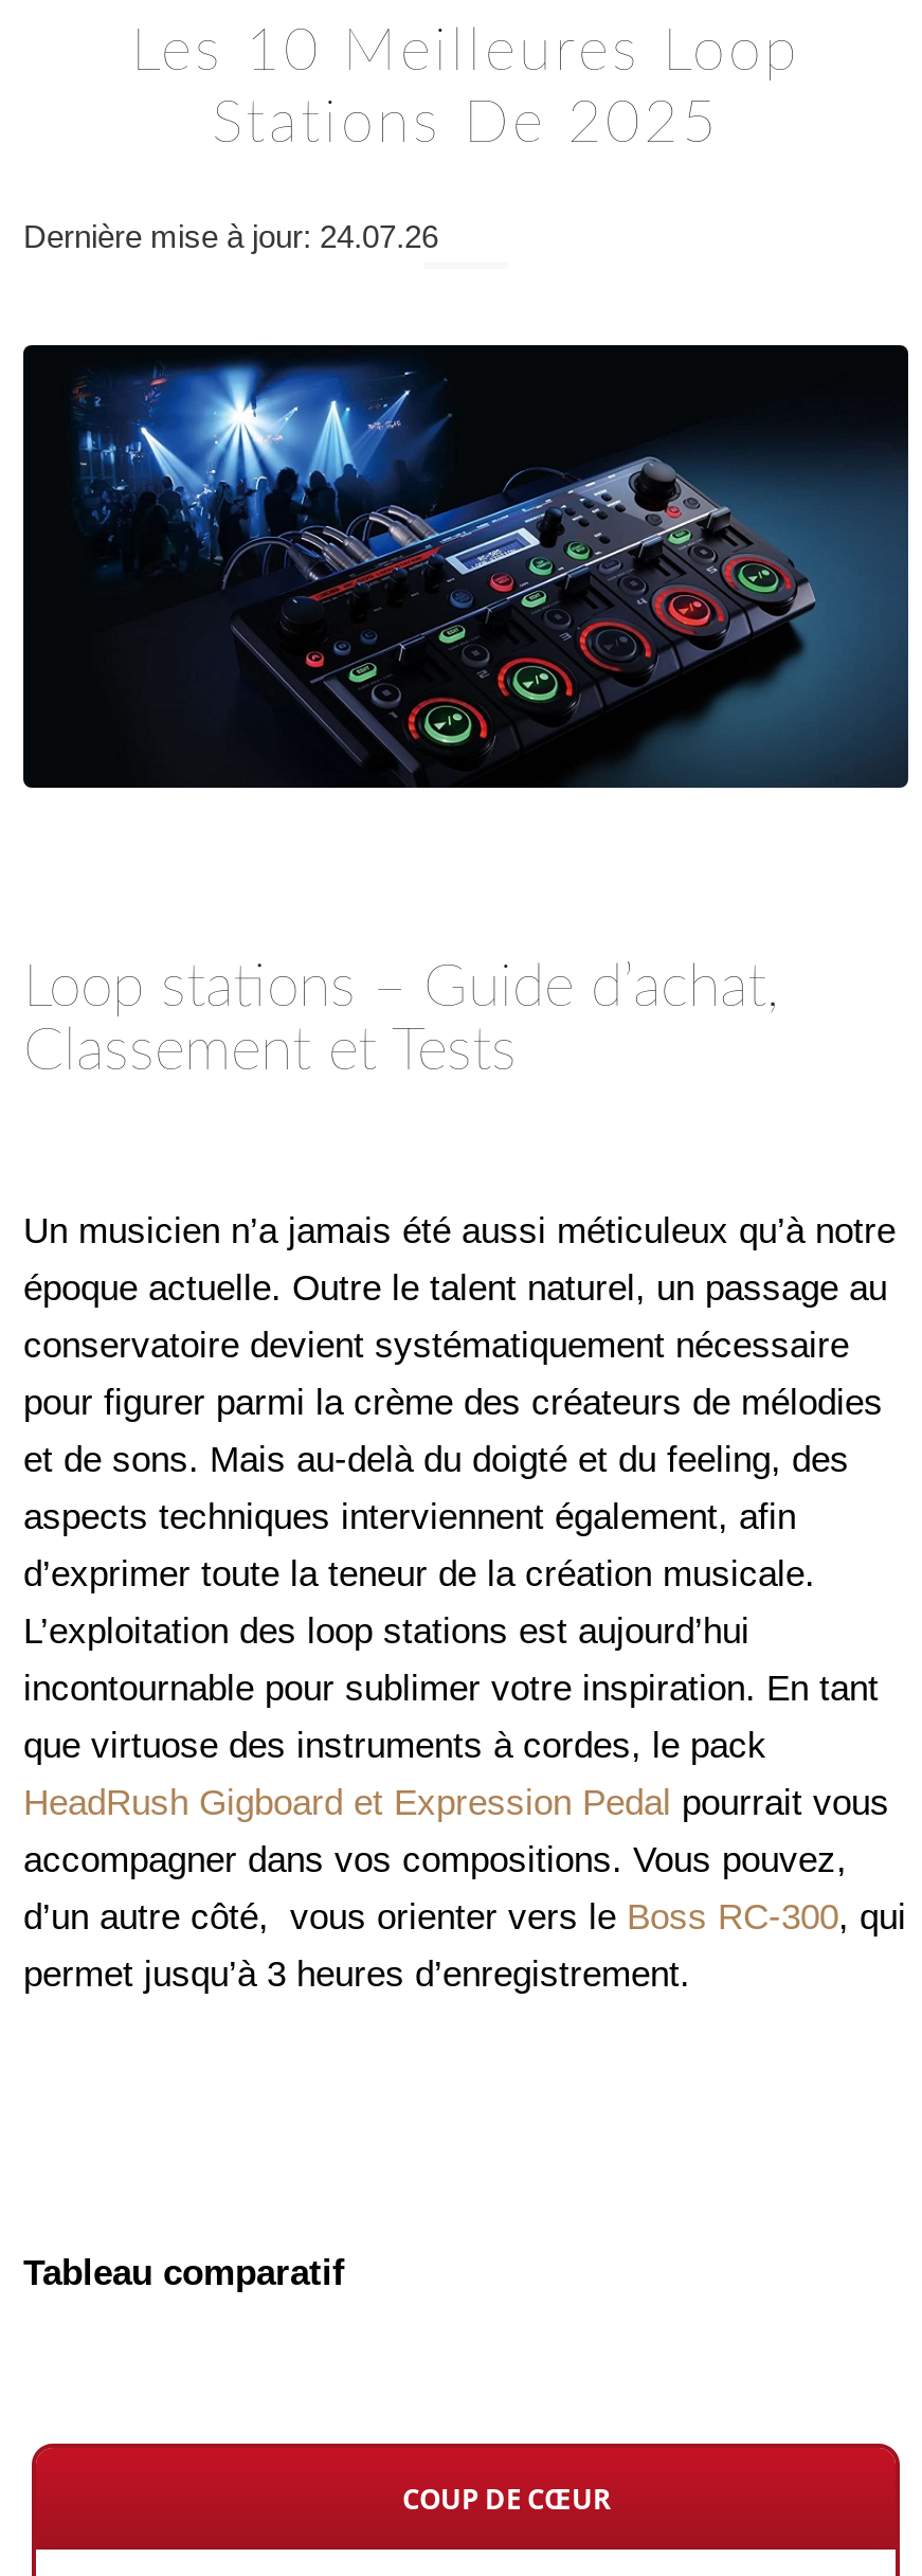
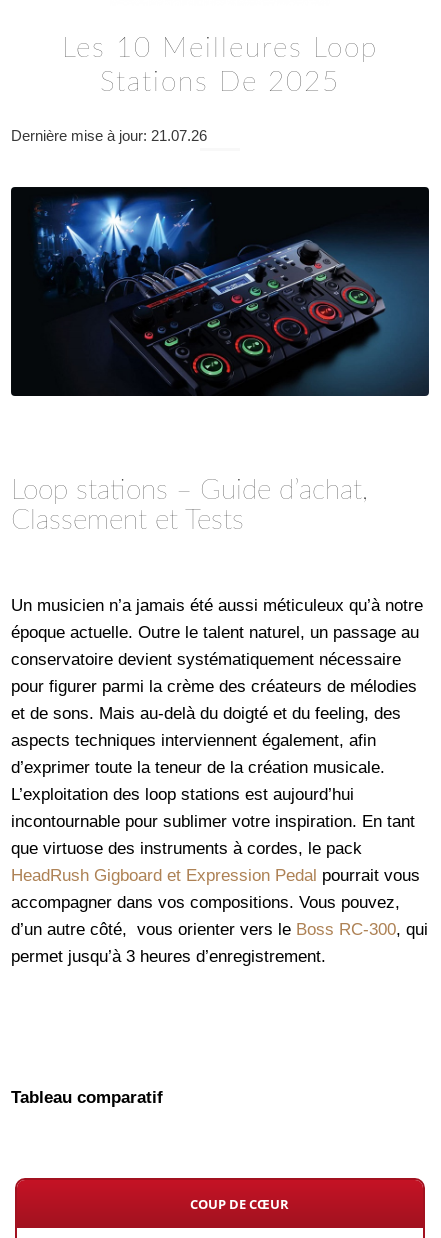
[23,218,438,254] Dernière mise à jour: 24.07.26 -> [11,127,207,144] Dernière mise à jour: 21.07.26

